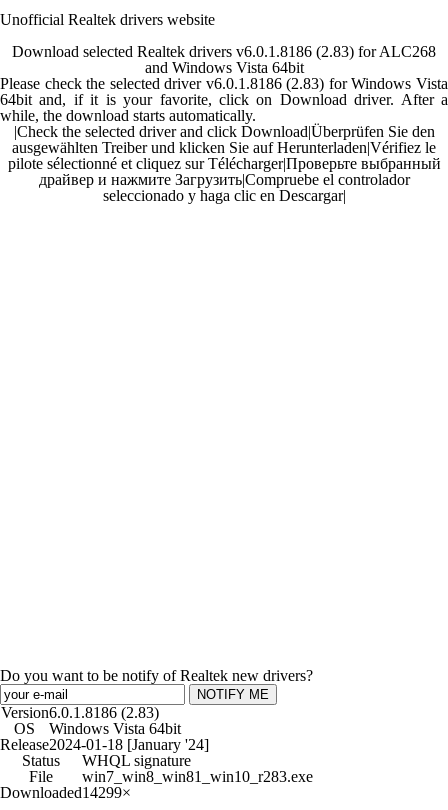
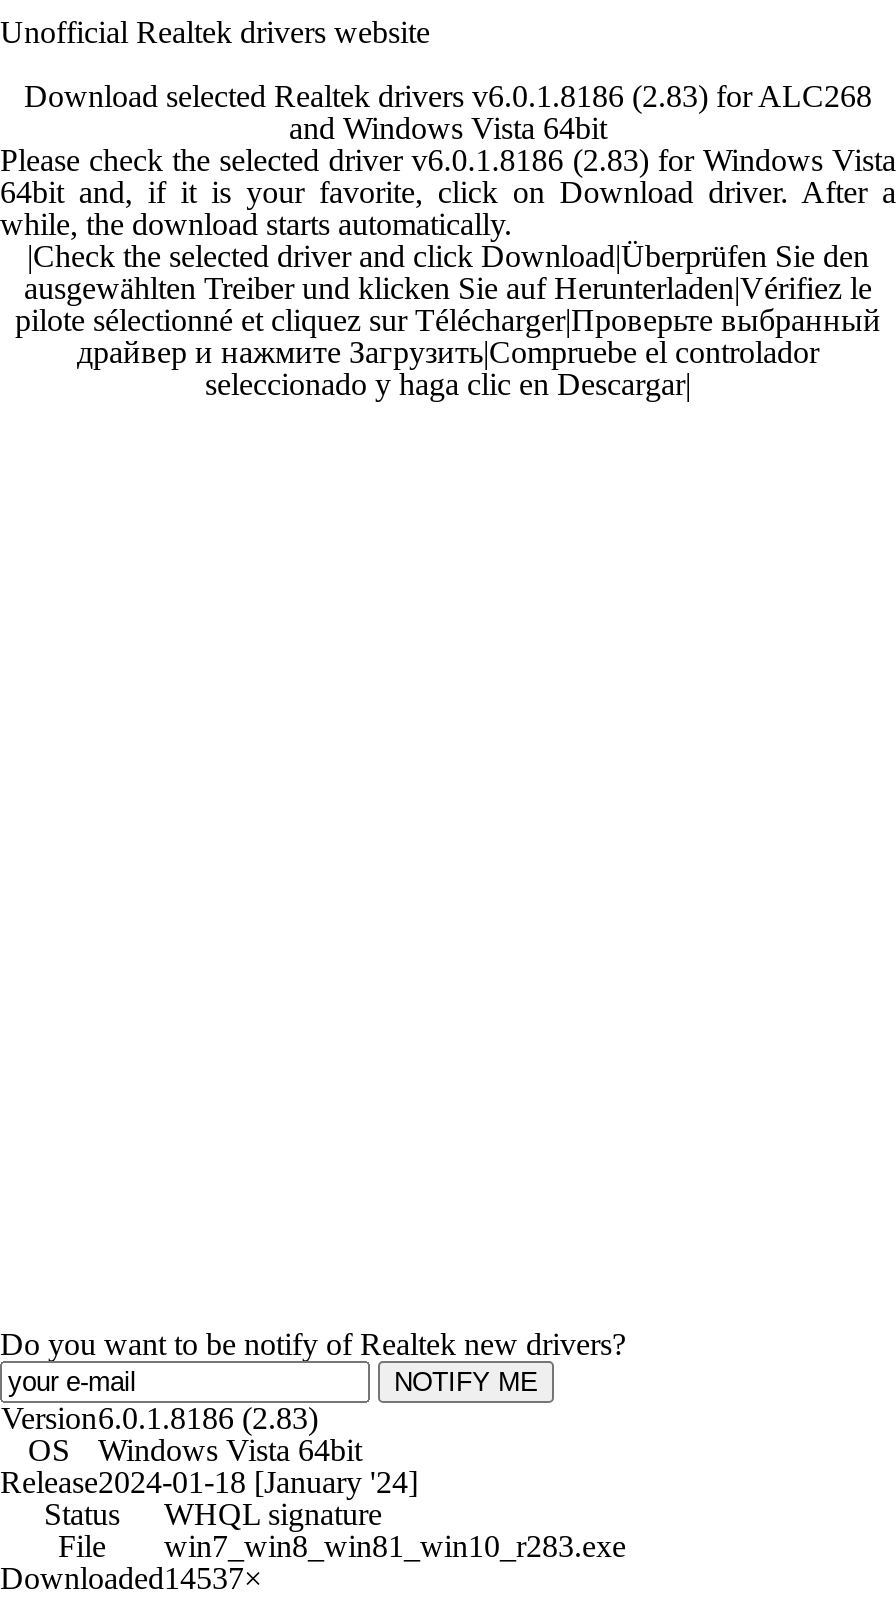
[0,784,131,801] Downloaded14299× -> [0,1561,262,1595] Downloaded14537×

